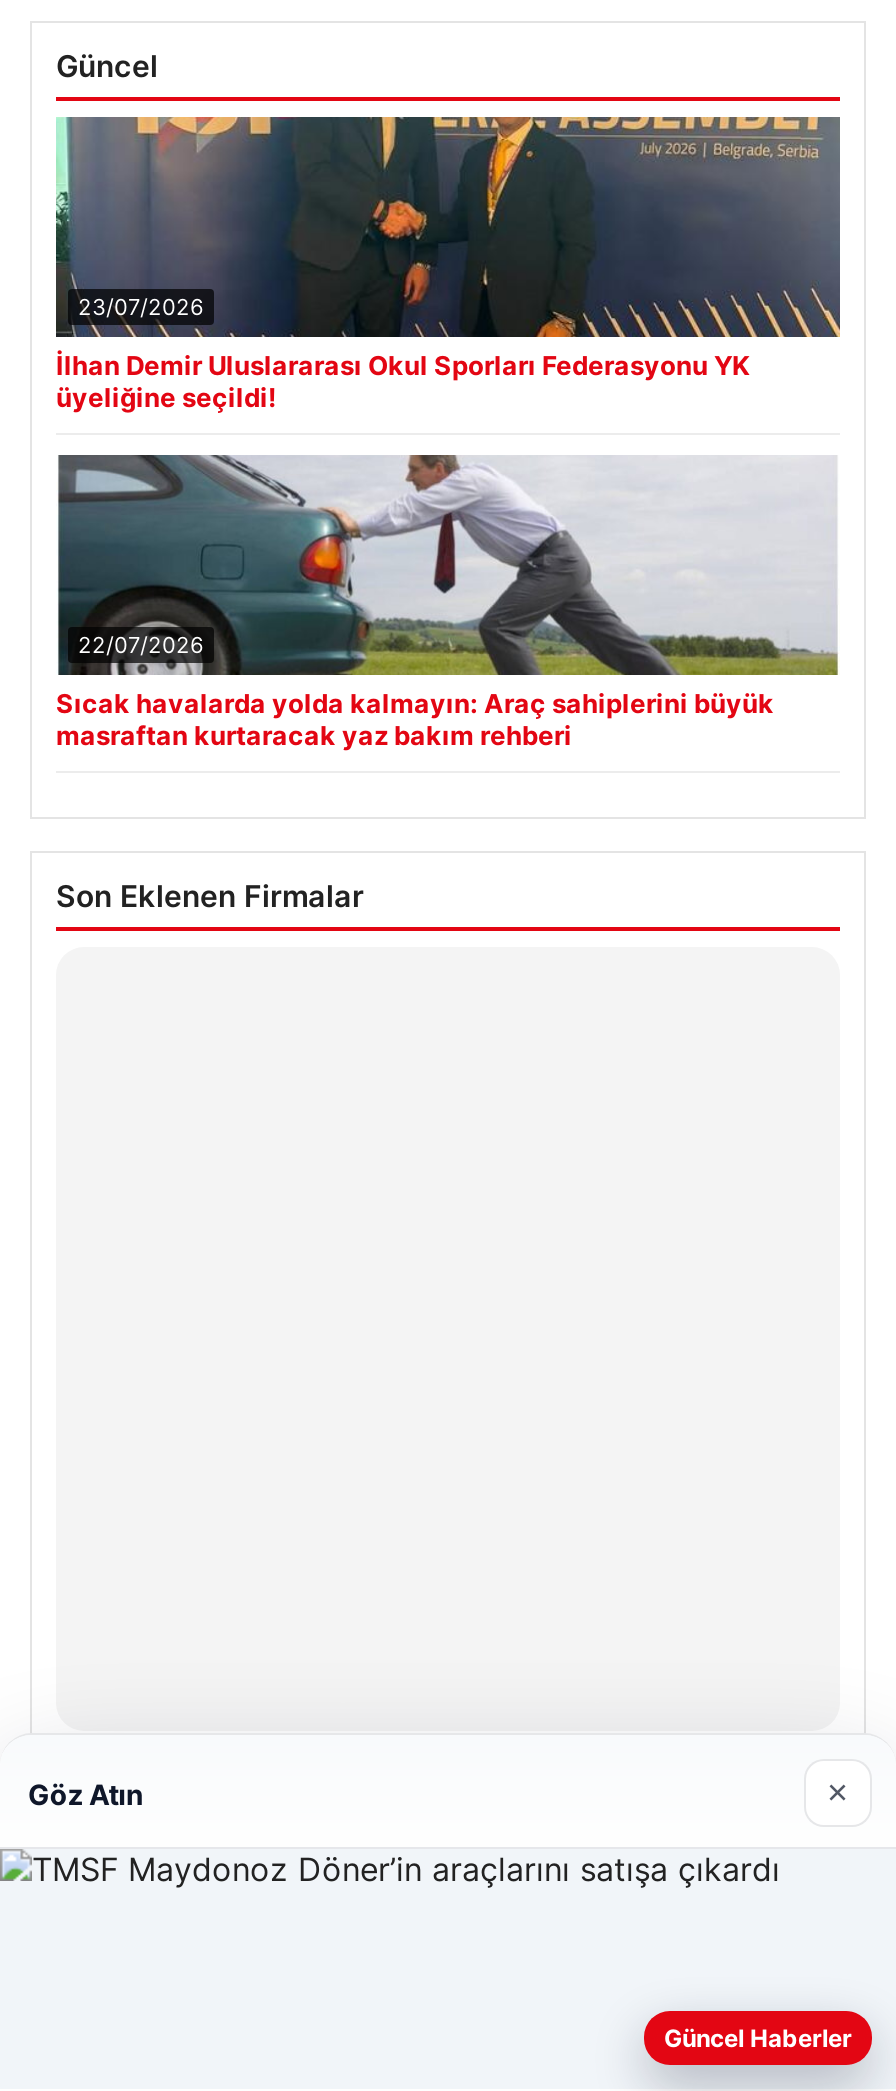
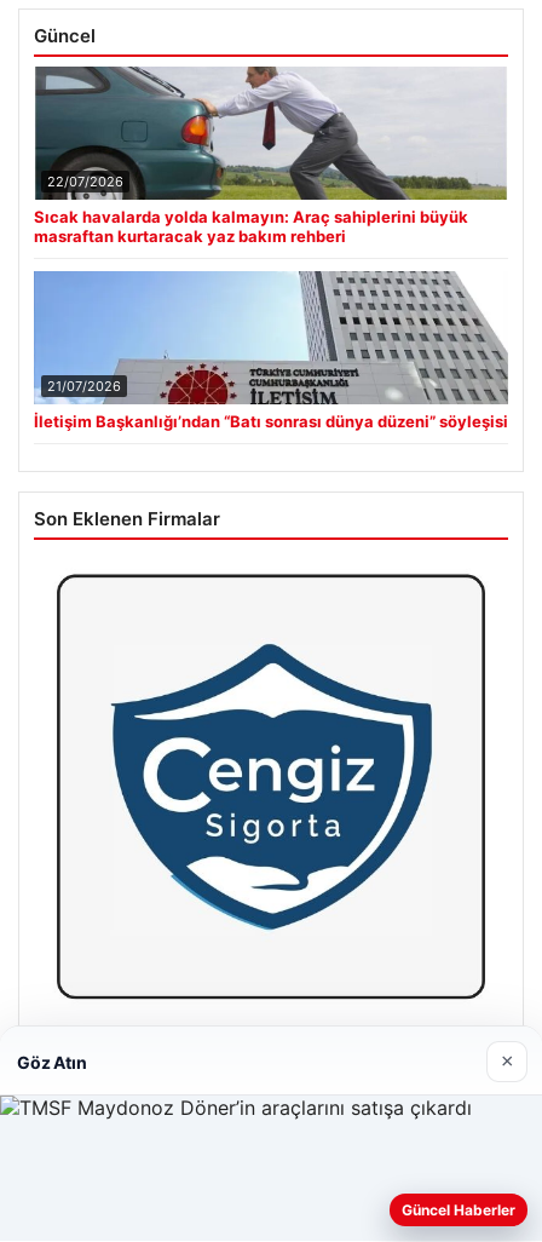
[56,115,842,412] [image] | 23/07/2026 | İlhan Demir Uluslararası Okul Sporları Federasyonu YK | üyeliğine seçildi! -> none
moved [56,451,838,750] -> [34,64,507,245]: [image] | 22/07/2026 | Sıcak havalarda yolda kalmayın: Araç sahiplerini büyük | masraftan kurtaracak yaz bakım rehberi
none -> [33,270,509,430] [image] | 21/07/2026 | İletişim Başkanlığı’ndan “Batı sonrası dünya düzeni” söyleşisi
none -> [56,573,486,1000] [image]

